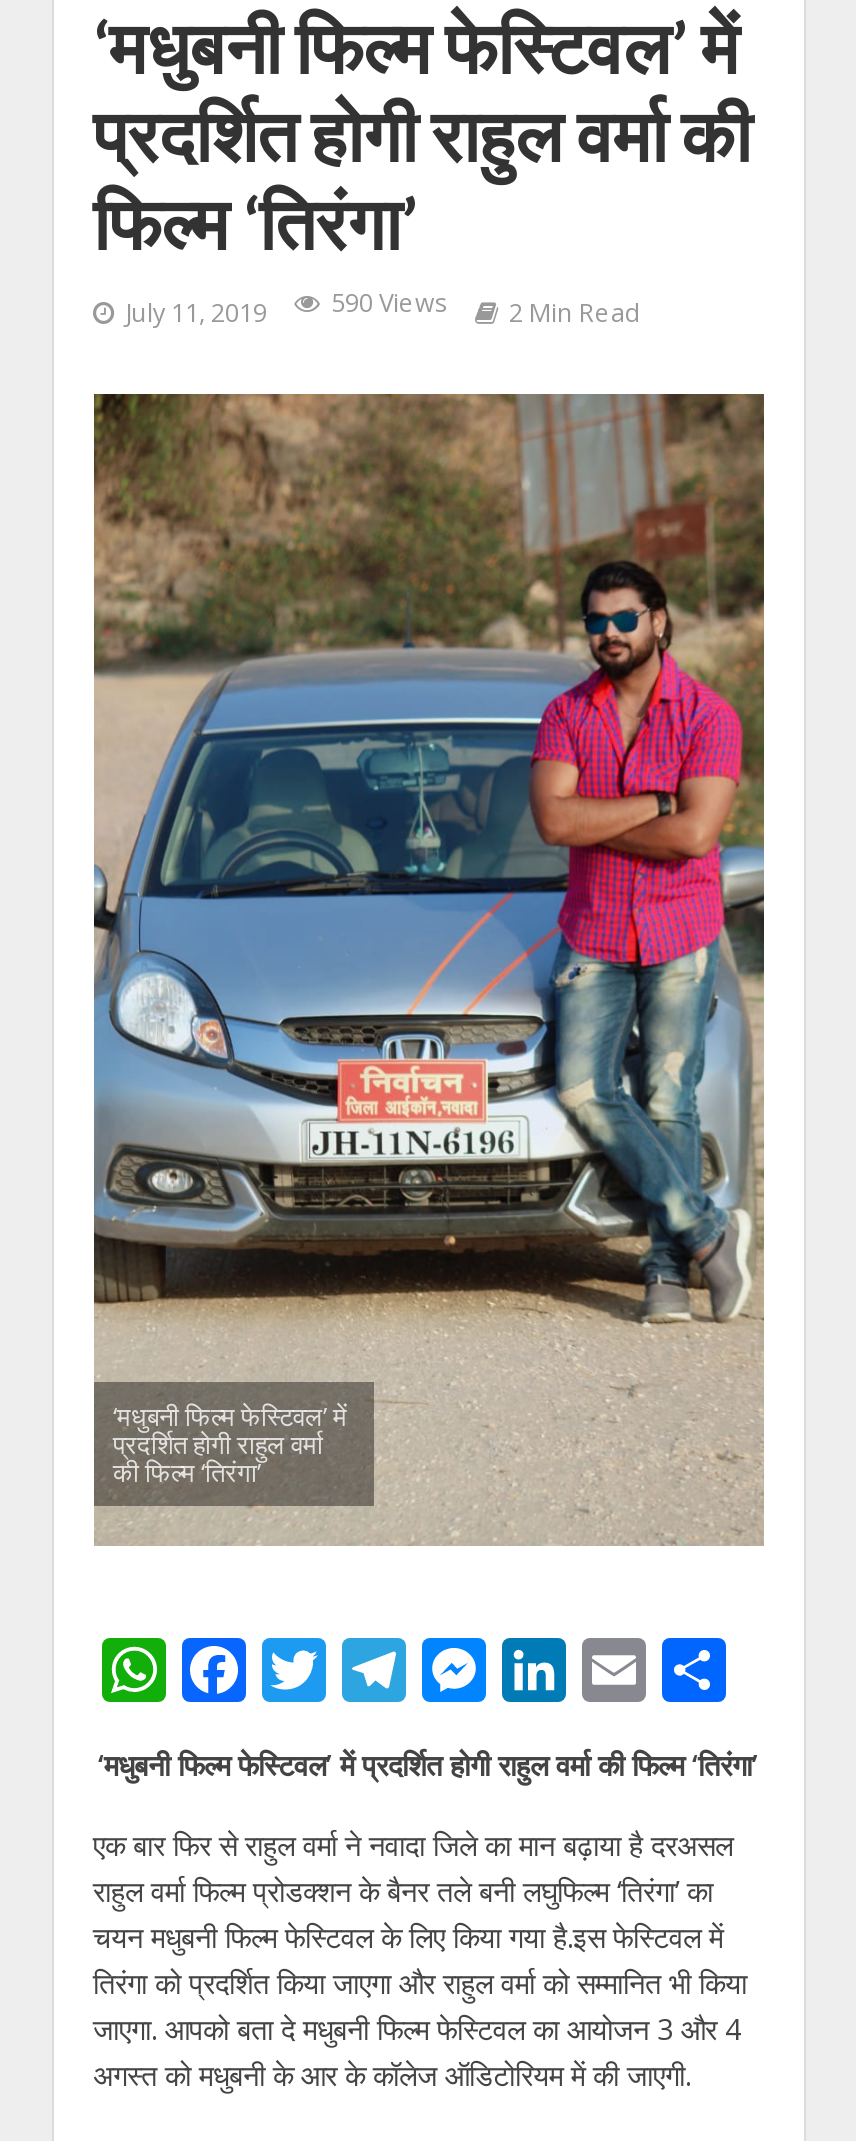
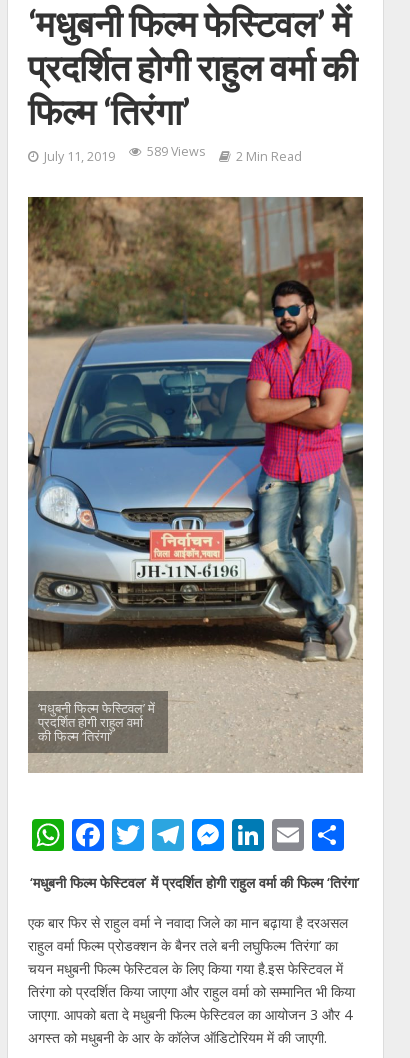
[125,286,641,330] July 11, 2019 590 Views 2 Min Read -> [43,143,301,165] July 11, 2019 589 Views 2 Min Read

